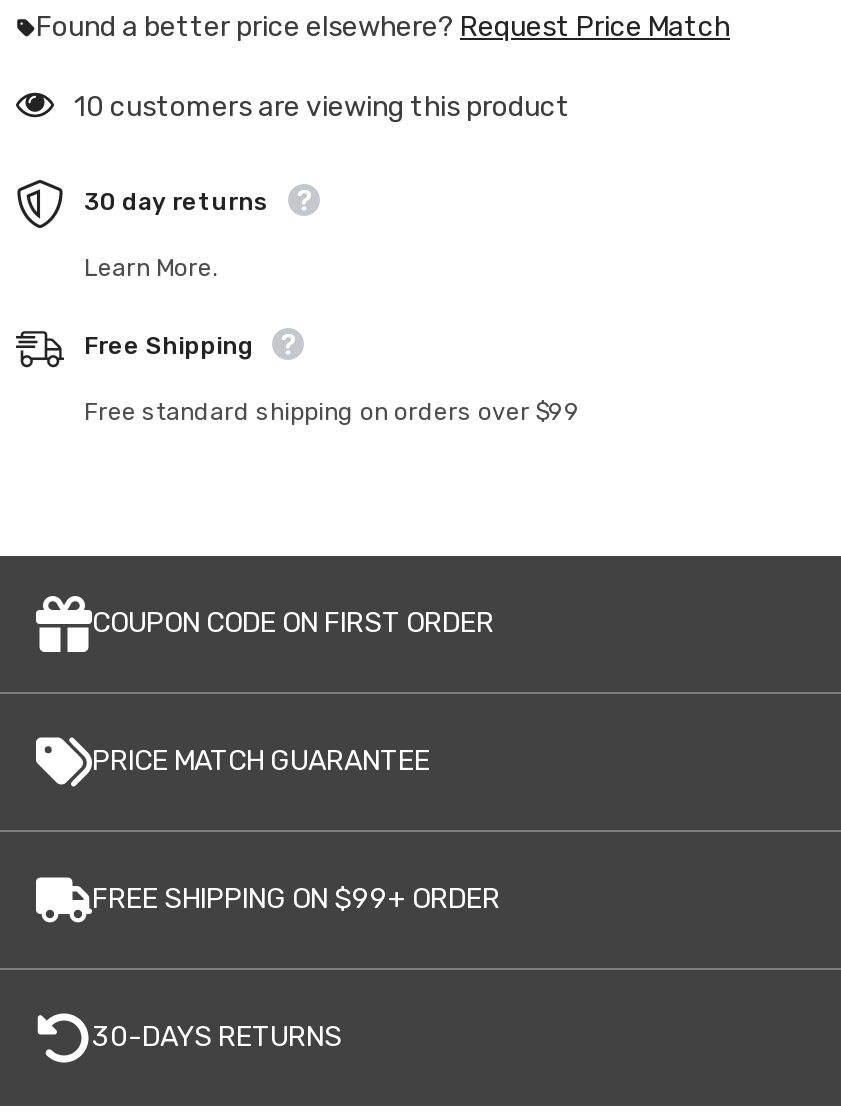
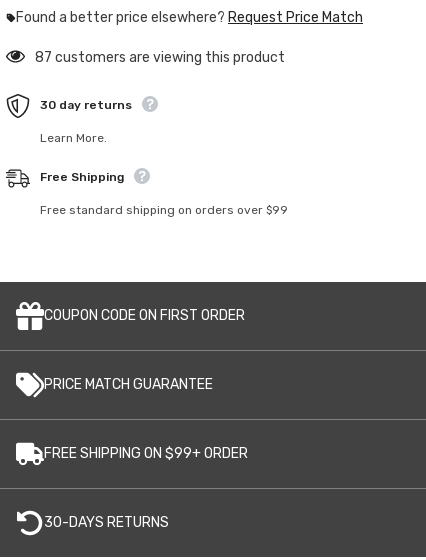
[74,89,570,123] 10 customers are viewing this product -> [35,48,285,65] 87 customers are viewing this product

